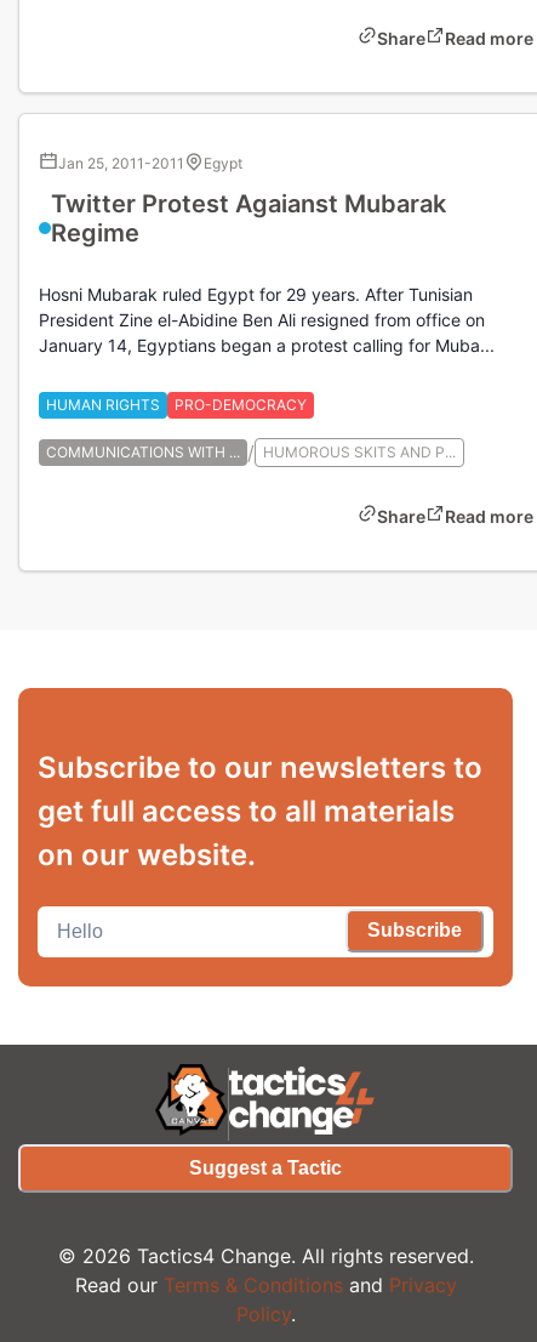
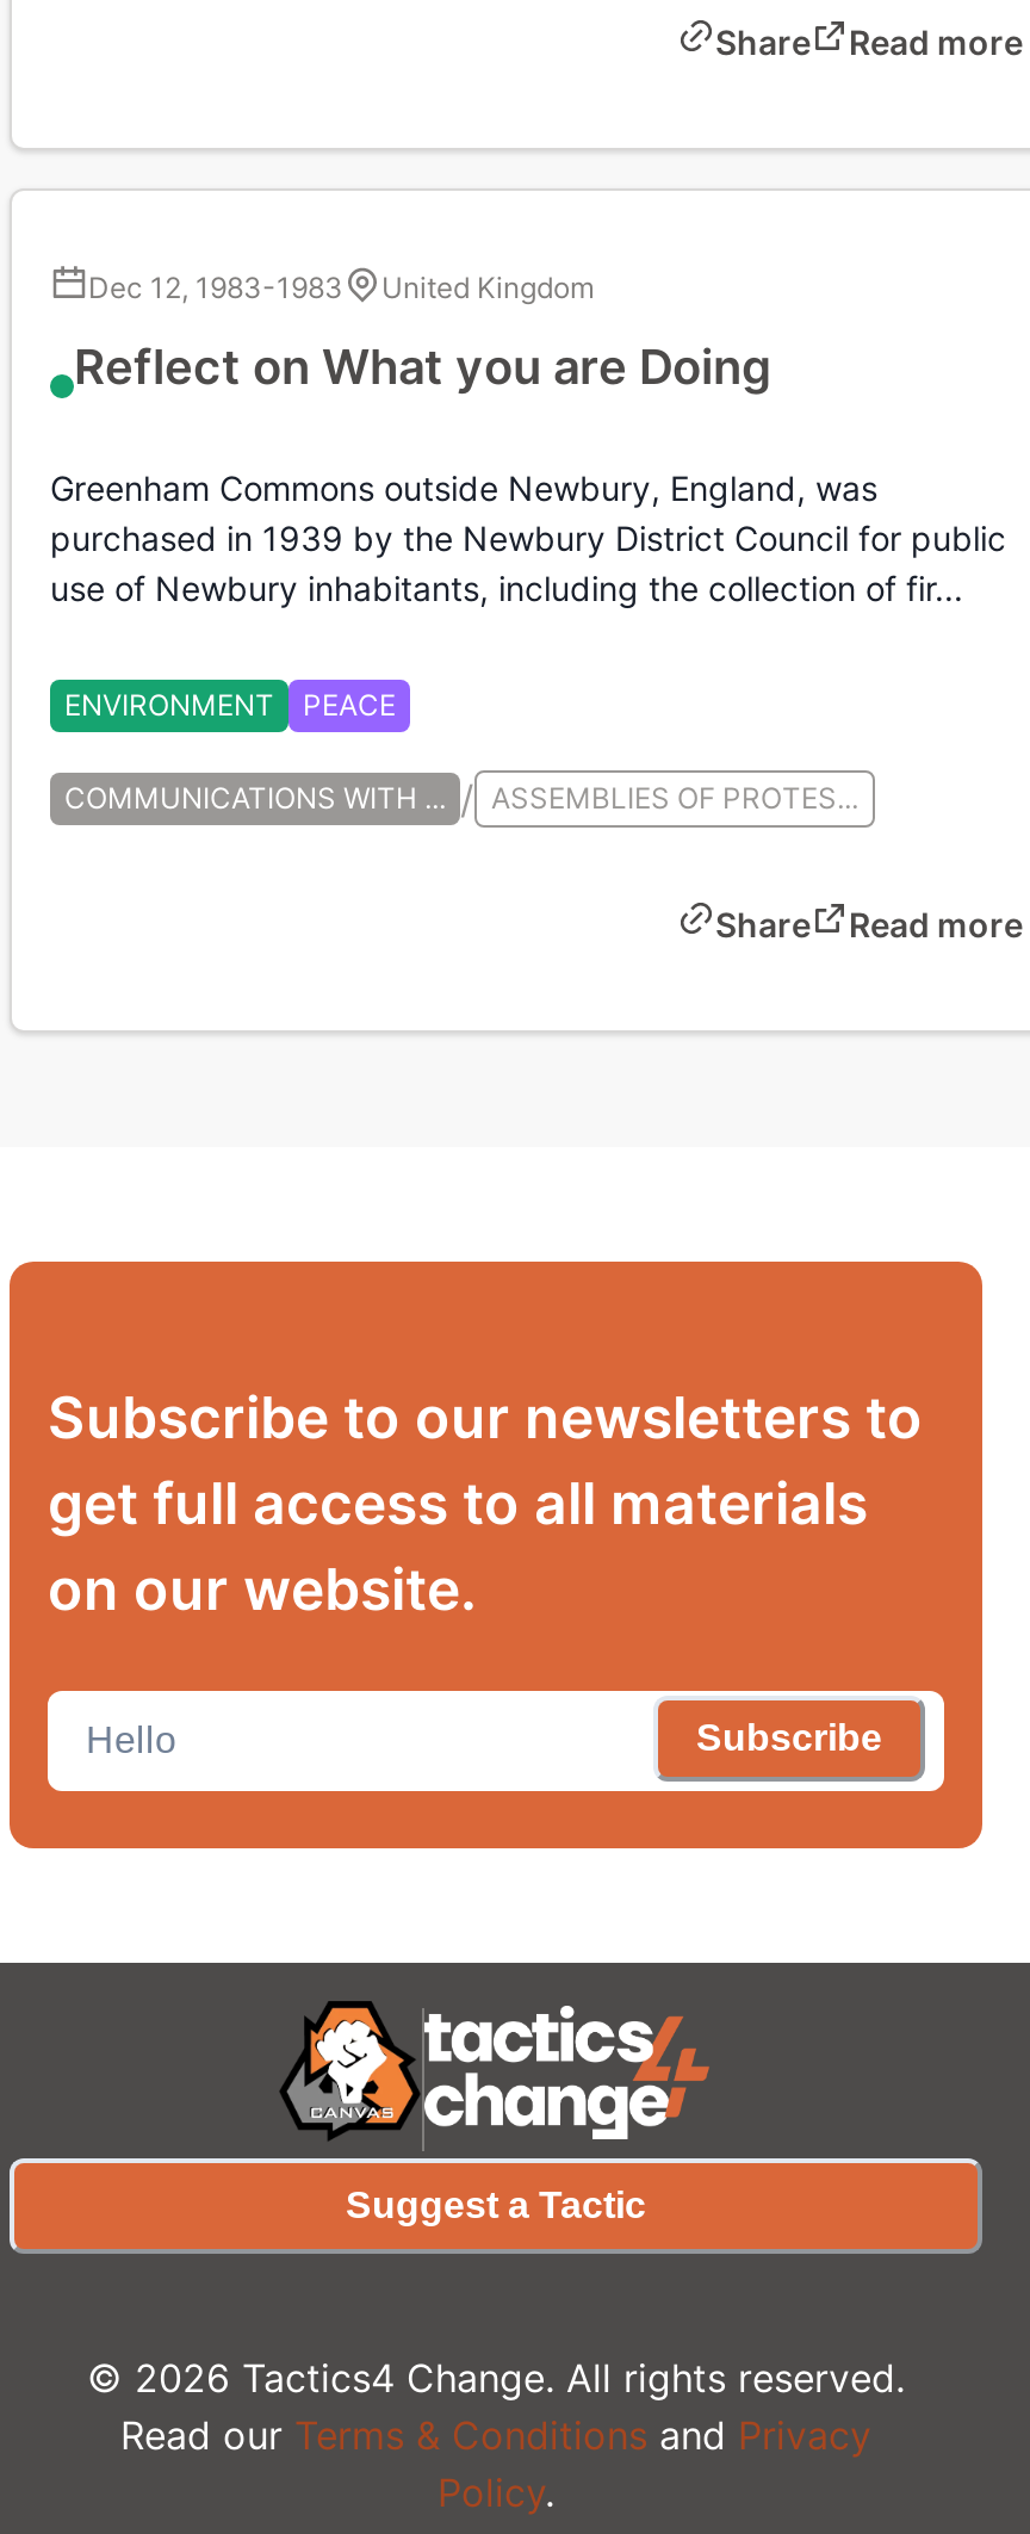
[58,154,242,172] Jan 25, 2011-2011 | Egypt -> [88,269,594,304] Dec 12, 1983-1983 | United Kingdom
[51,189,446,247] Twitter Protest Agaianst Mubarak | Regime -> [74,338,772,395] Reflect on What you are Doing
[39,283,495,355] Hosni Mubarak ruled Egypt for 29 years. After Tunisian | President Zine el-Abidine Ben Ali resigned from office on | January 14, Egyptians began a protest calling for Muba... -> [50,466,1006,607] Greenham Commons outside Newbury, England, was | purchased in 1939 by the Newbury District Council for public | use of Newbury inhabitants, including the collection of fir...
[46,395,307,413] HUMAN RIGHTS | PRO-DEMOCRACY -> [64,686,396,722] ENVIRONMENT | PEACE
[46,440,456,464] COMMUNICATIONS WITH ... / HUMOROUS SKITS AND P... -> [64,774,858,822] COMMUNICATIONS WITH ... / ASSEMBLIES OF PROTES...

